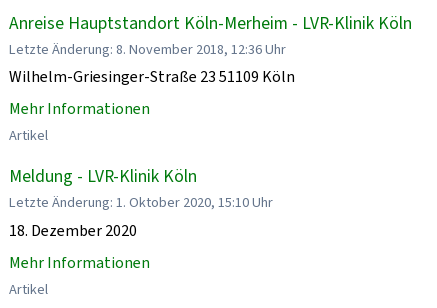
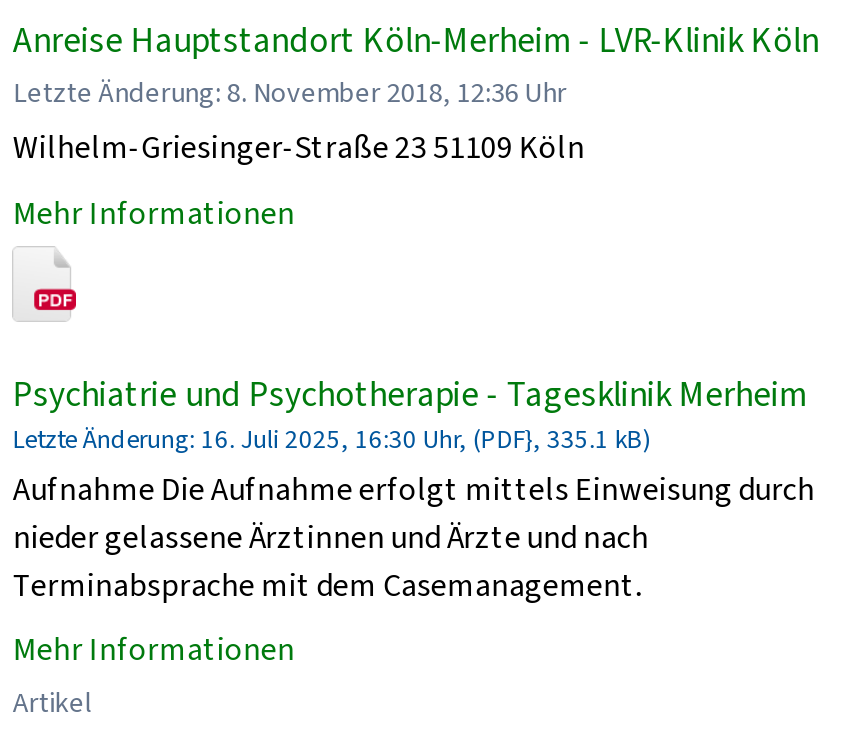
[9,126,273,240] Artikel | Meldung - LVR-Klinik Köln | Letzte Änderung: 1. Oktober 2020, 15:10 Uhr | 18. Dezember 2020 -> [13,370,815,606] Psychiatrie und Psychotherapie - Tagesklinik Merheim | Letzte Änderung: 16. Juli 2025, 16:30 Uhr, (PDF}, 335.1 kB) | Aufnahme Die Aufnahme erfolgt mittels Einweisung durch | nieder gelassene Ärztinnen und Ärzte und nach | Terminabsprache mit dem Casemanagement.

